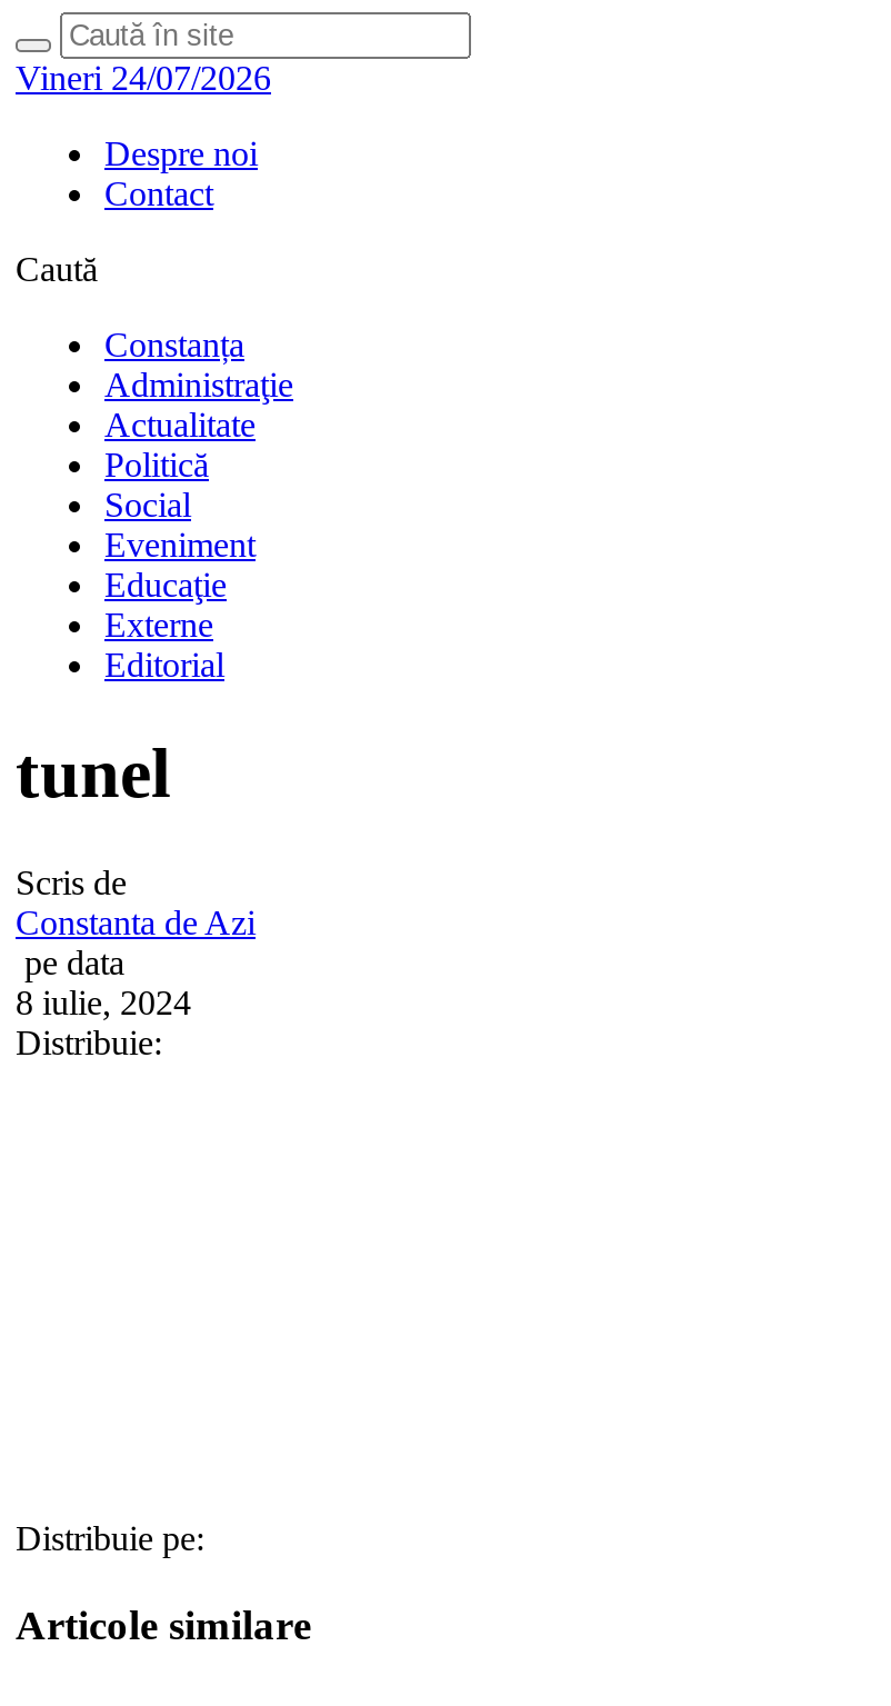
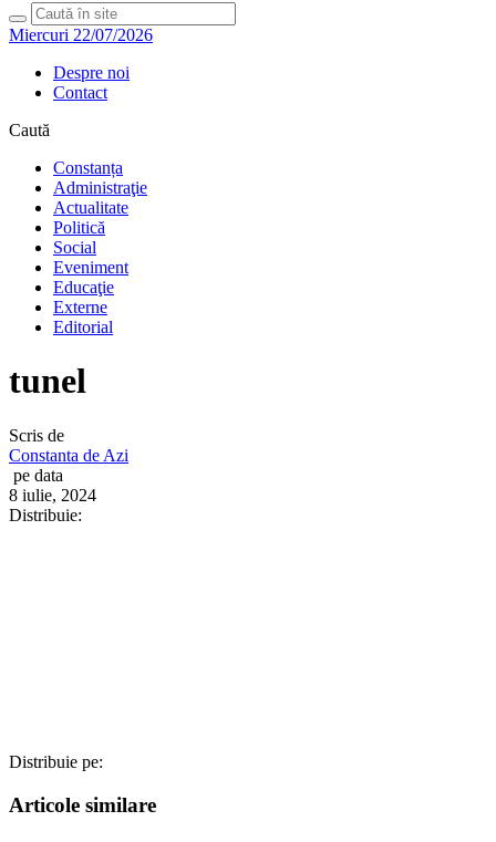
[16,59,271,97] Vineri 24/07/2026 -> [9,25,153,44] Miercuri 22/07/2026

